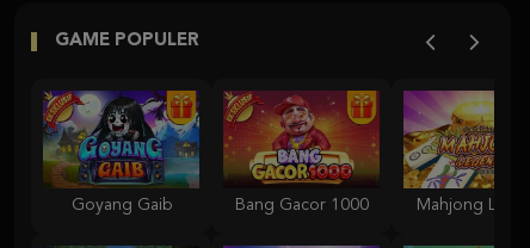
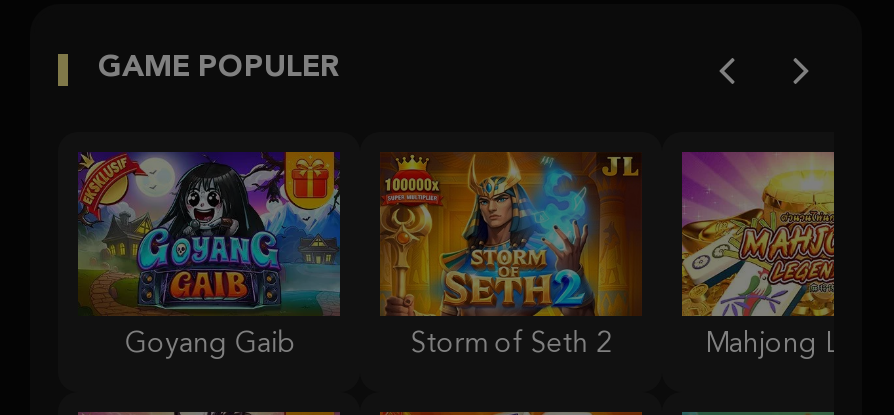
[222,89,380,214] [image] | Bang Gacor 1000 -> [378,151,642,358] [image] | Storm of Seth 2

